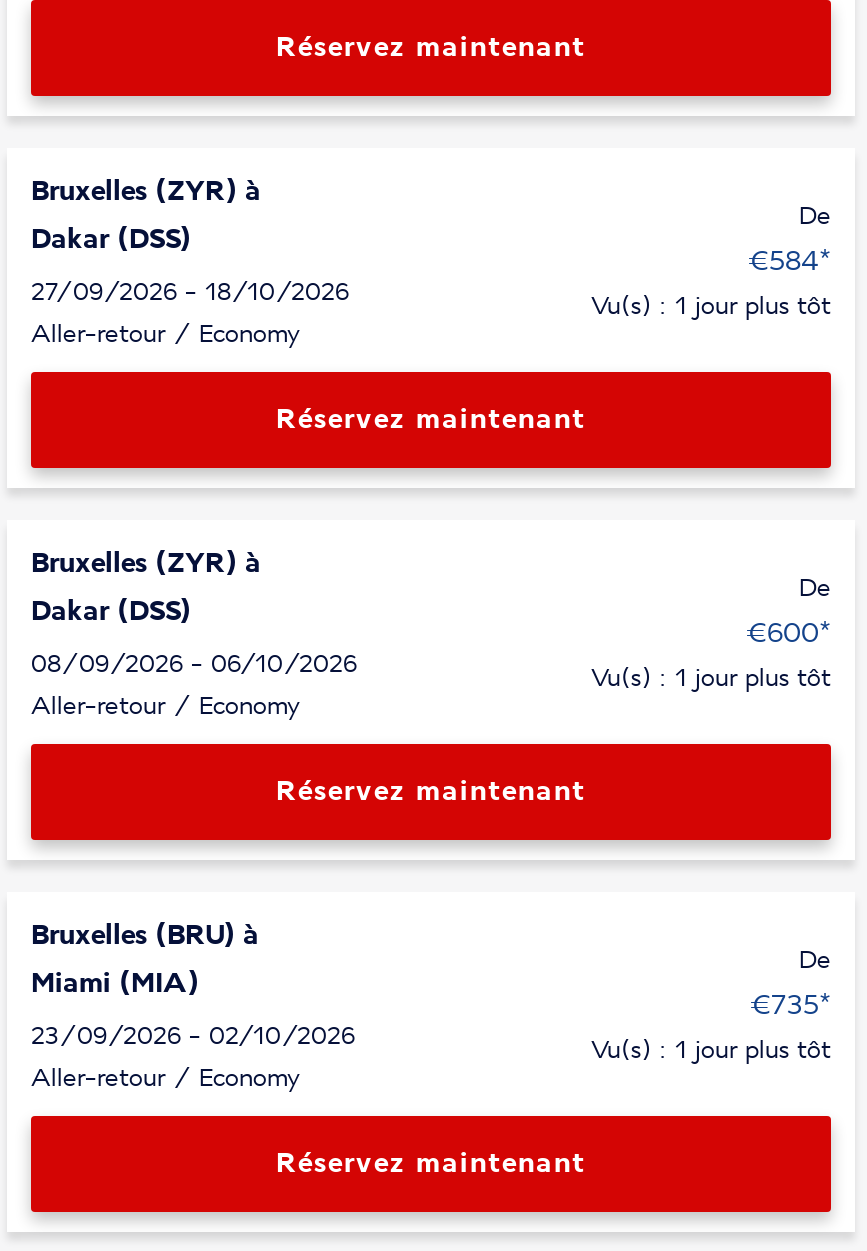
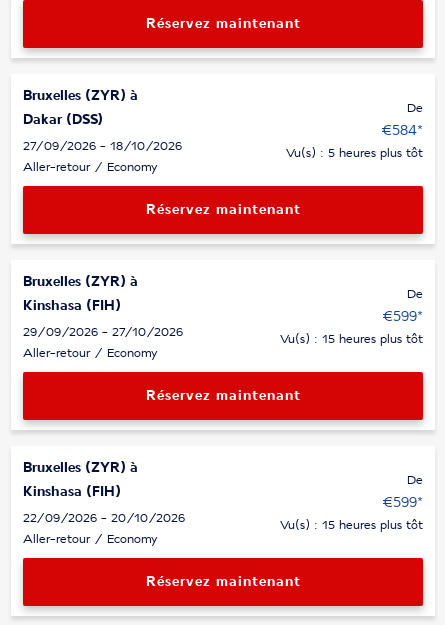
[591,292,831,322] Vu(s) : 1 jour plus tôt -> [286,146,423,161] Vu(s) : 5 heures plus tôt
[31,596,191,628] Dakar (DSS) -> [23,298,121,314] Kinshasa (FIH)
[745,618,831,650] €600* -> [382,309,423,325] €599*
[31,650,357,680] 08/09/2026 - 06/10/2026 -> [23,325,183,340] 29/09/2026 - 27/10/2026
[591,664,831,694] Vu(s) : 1 jour plus tôt -> [280,332,423,347] Vu(s) : 15 heures plus tôt
[31,920,259,952] Bruxelles (BRU) à -> [23,460,138,476] Bruxelles (ZYR) à
[31,968,199,1000] Miami (MIA) -> [23,484,121,500] Kinshasa (FIH)
[749,990,831,1022] €735* -> [382,495,423,511] €599*
[31,1022,355,1052] 23/09/2026 - 02/10/2026 -> [23,511,185,526] 22/09/2026 - 20/10/2026
[591,1036,831,1066] Vu(s) : 1 jour plus tôt -> [280,518,423,533] Vu(s) : 15 heures plus tôt

